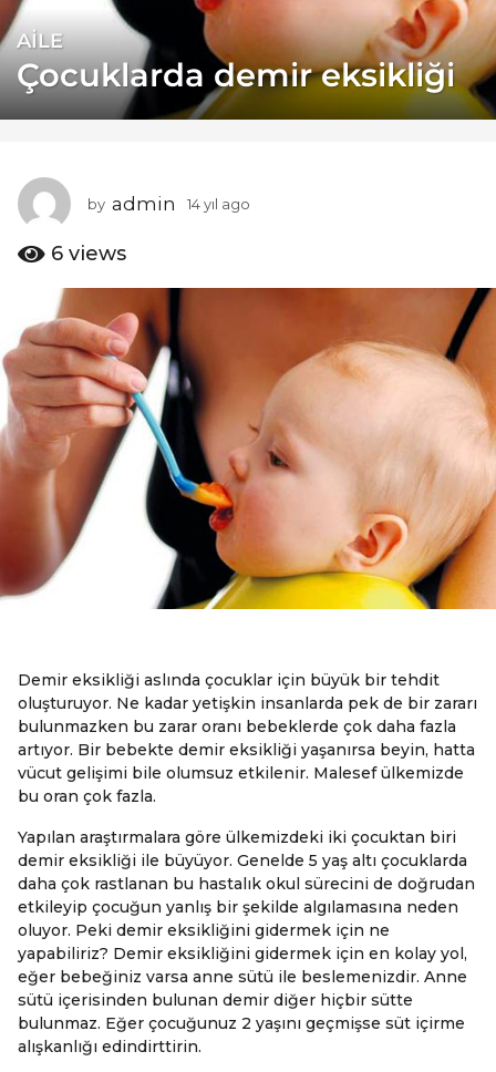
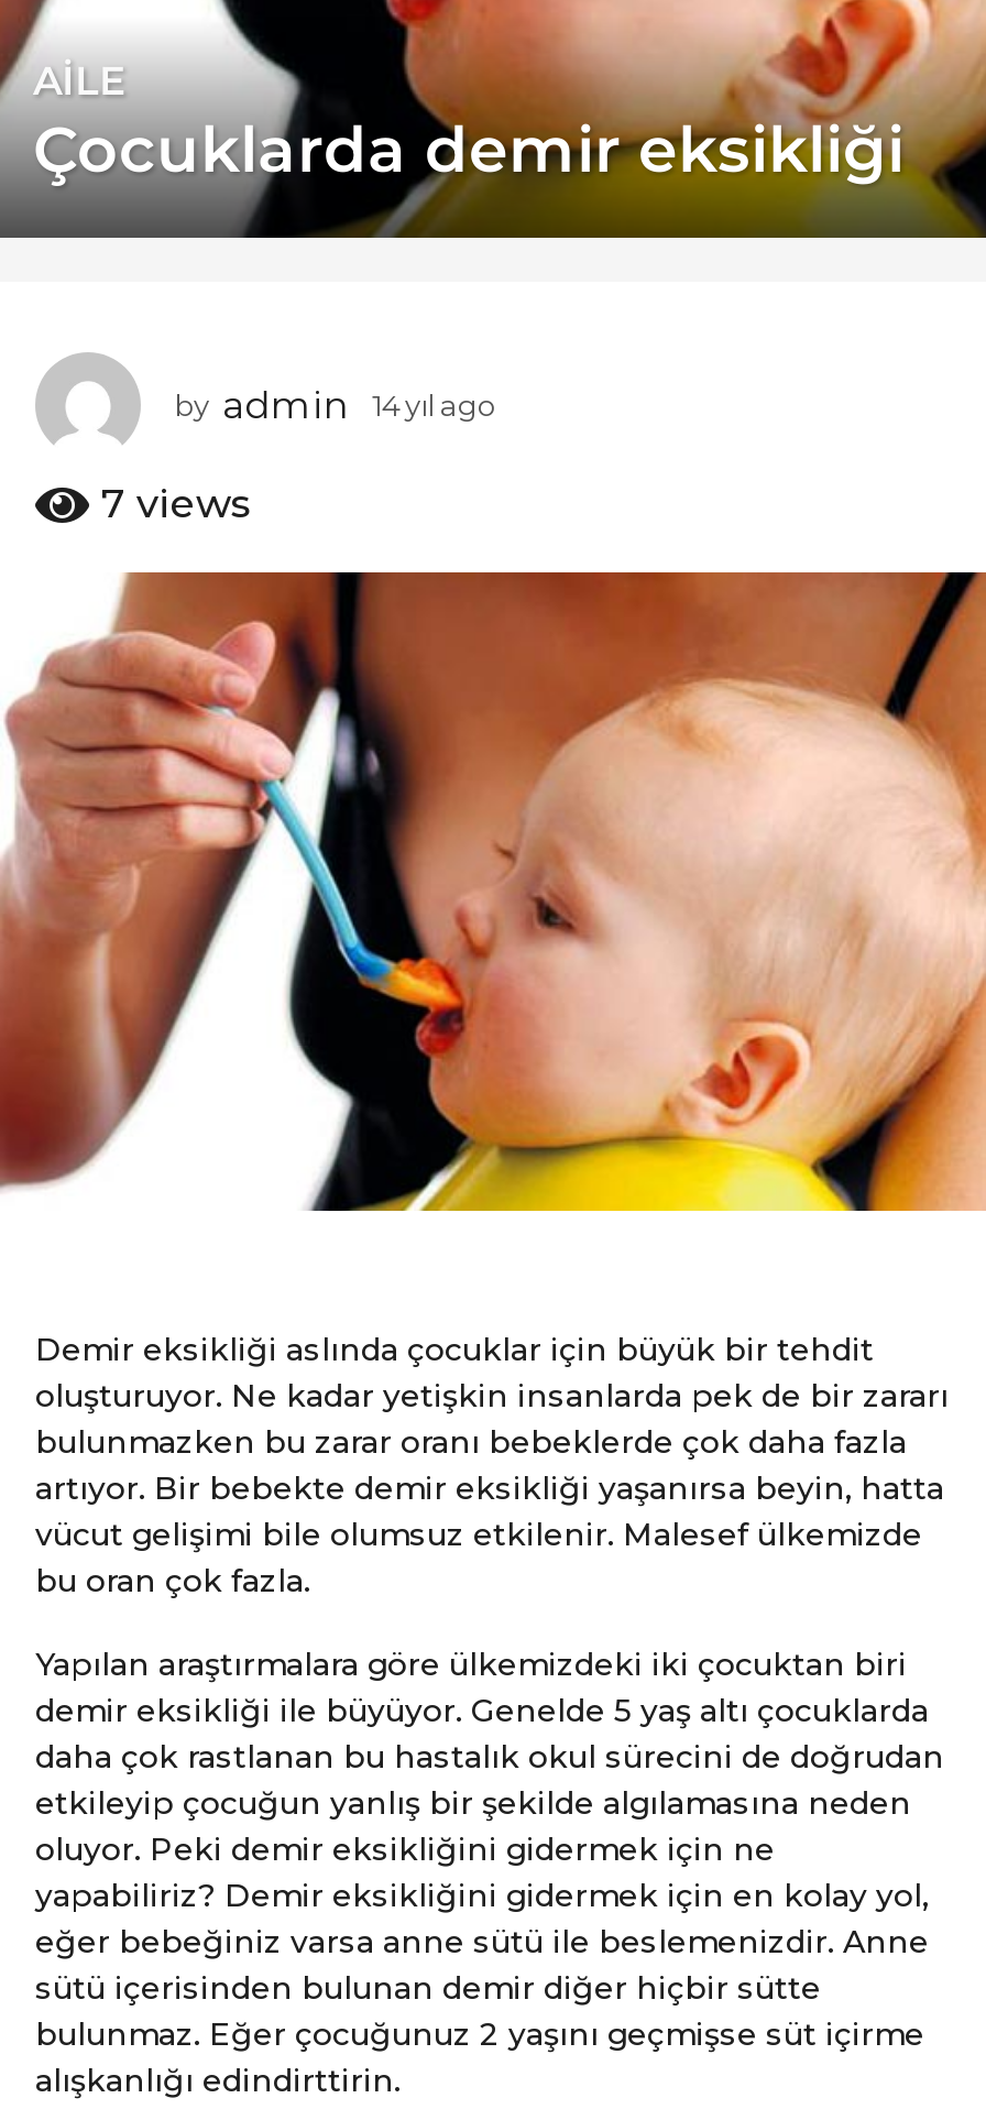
[17,240,126,266] 4 6 views -> [33,478,251,528] 4 7 views

